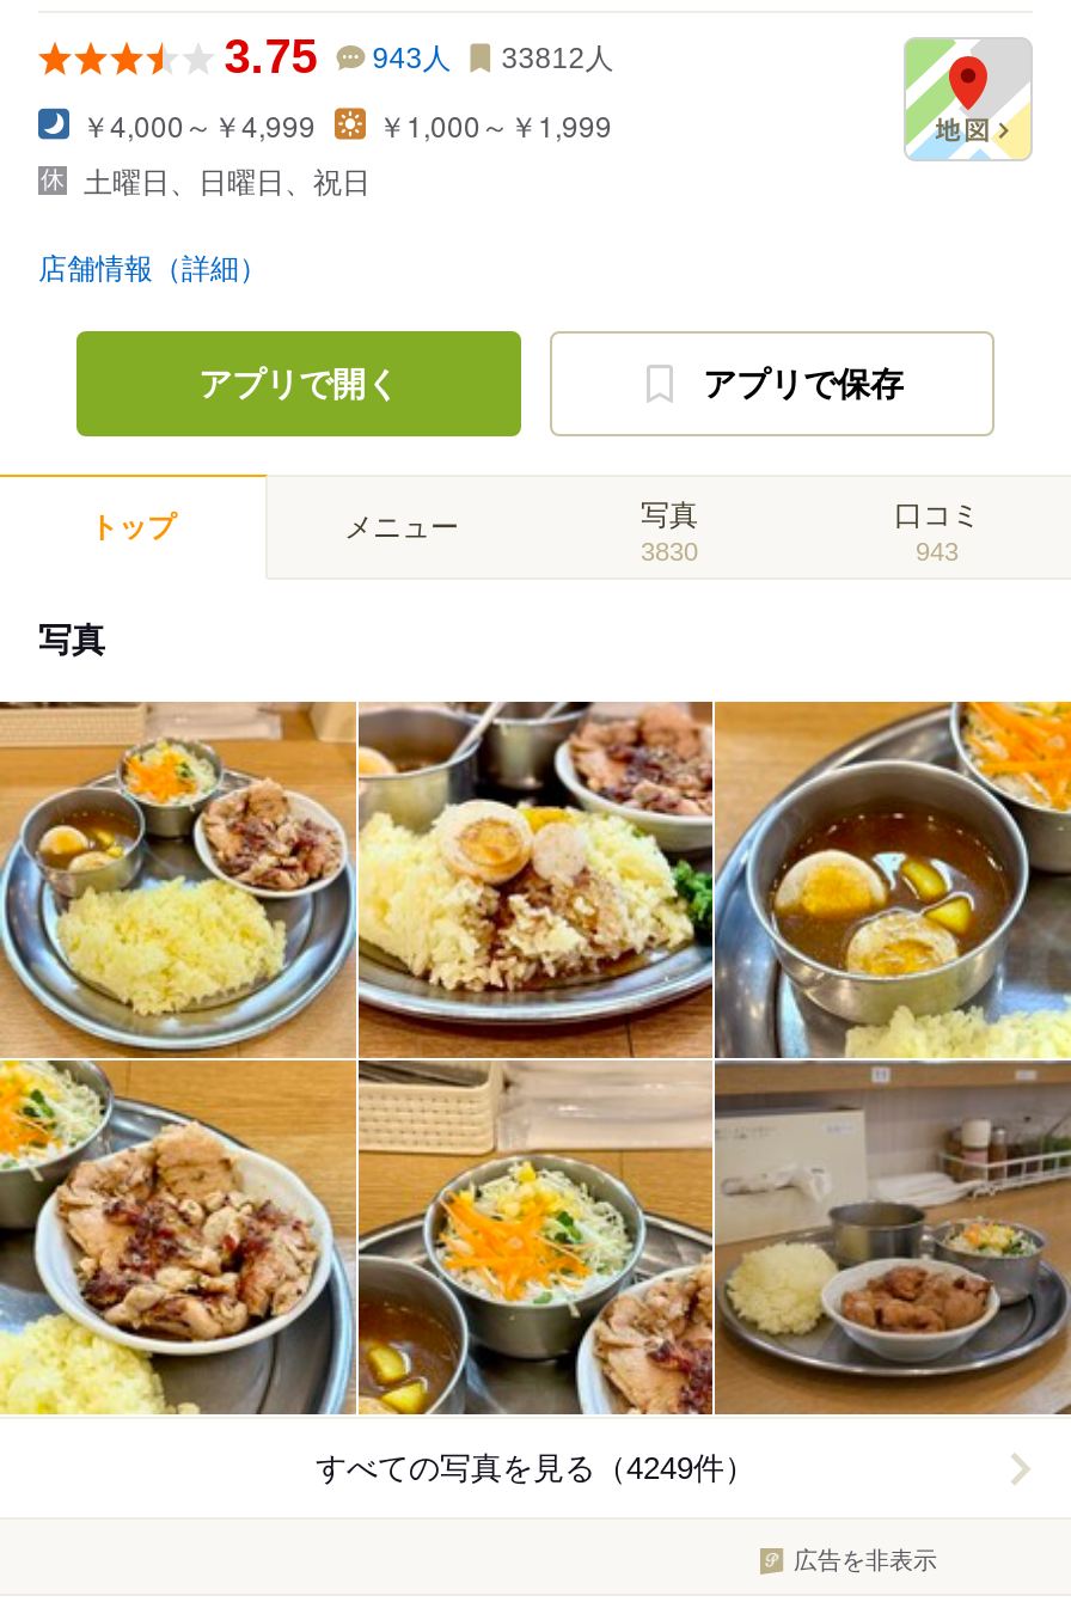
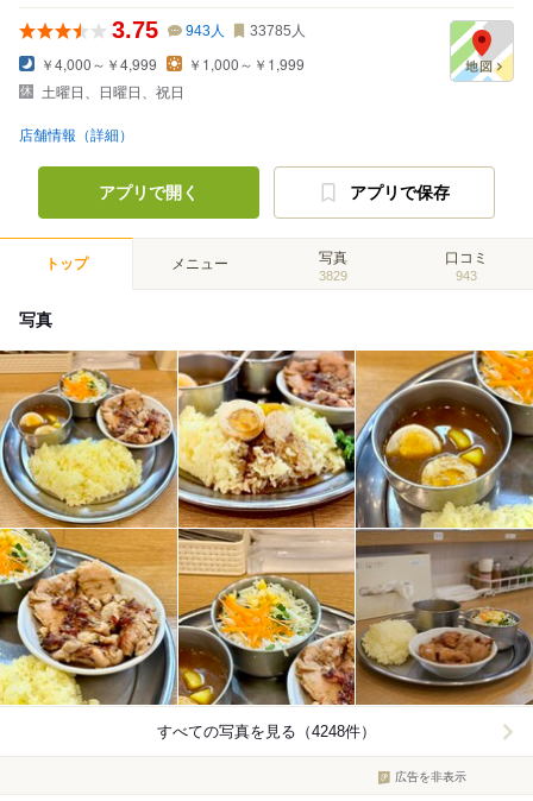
[224,30,614,82] 3.75 943人 33812人 -> [112,17,306,43] 3.75 943人 33785人
[641,537,698,565] 3830 -> [319,269,347,283] 3829
[316,1451,755,1487] すべての写真を見る（4249件） -> [157,723,376,741] すべての写真を見る（4248件）

